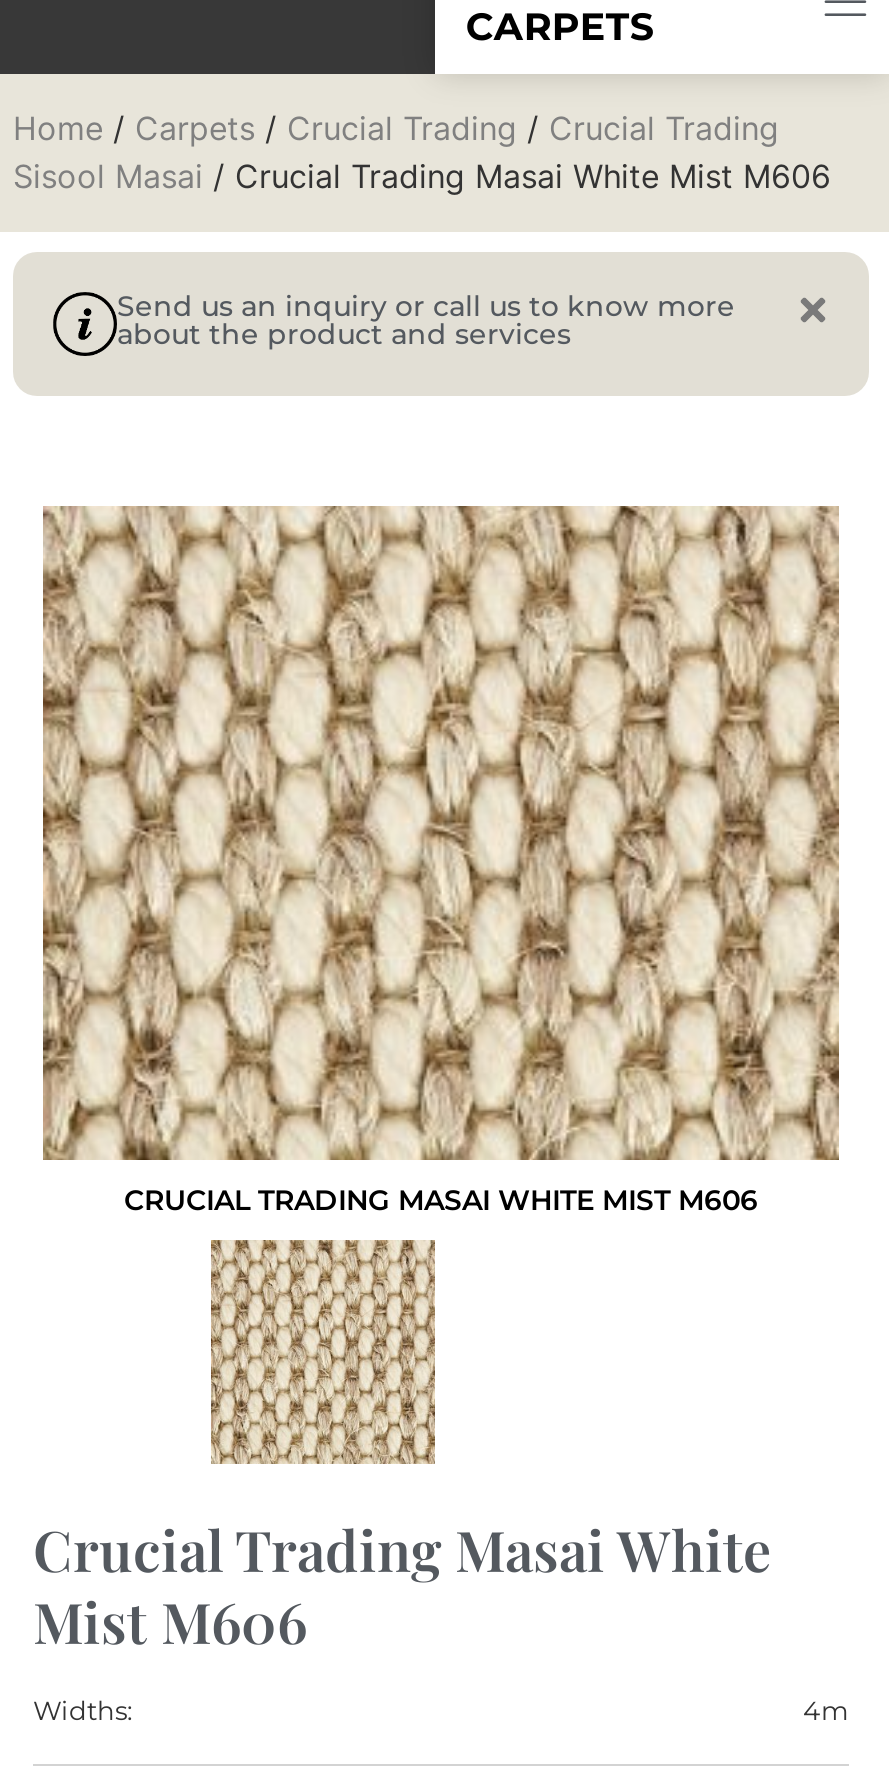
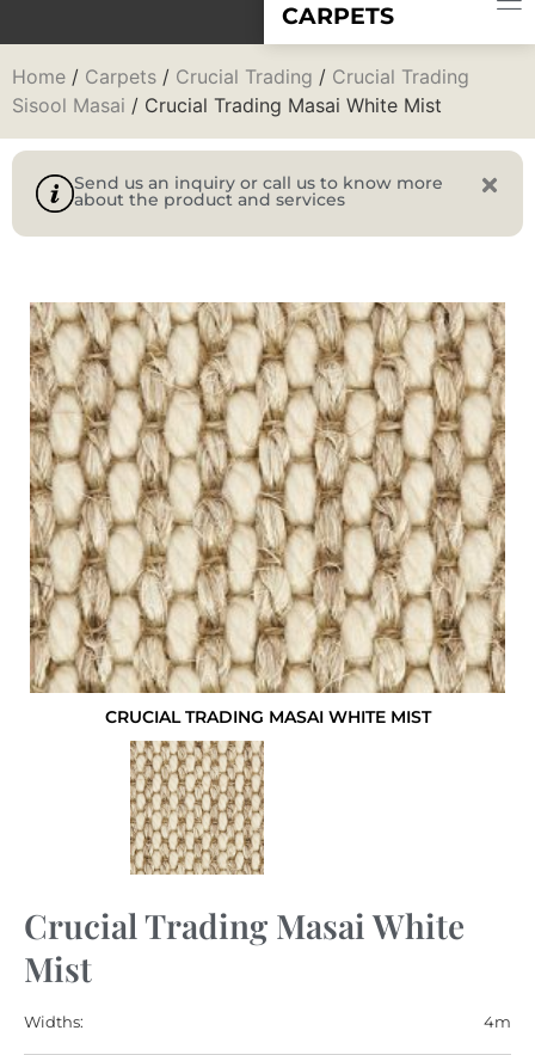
[13,156,831,196] Sisool Masai / Crucial Trading Masai White Mist M606 -> [12,93,442,117] Sisool Masai / Crucial Trading Masai White Mist
[124,1182,758,1218] CRUCIAL TRADING MASAI WHITE MIST M606 -> [104,706,431,728] CRUCIAL TRADING MASAI WHITE MIST
[33,1584,307,1658] Mist M606 -> [24,946,92,990] Mist

